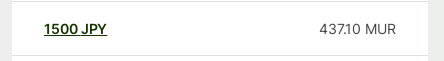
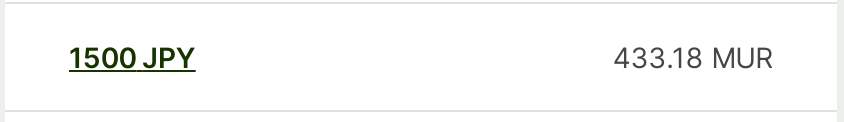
[319,20,396,37] 437.10 MUR -> [613,40,773,74] 433.18 MUR

